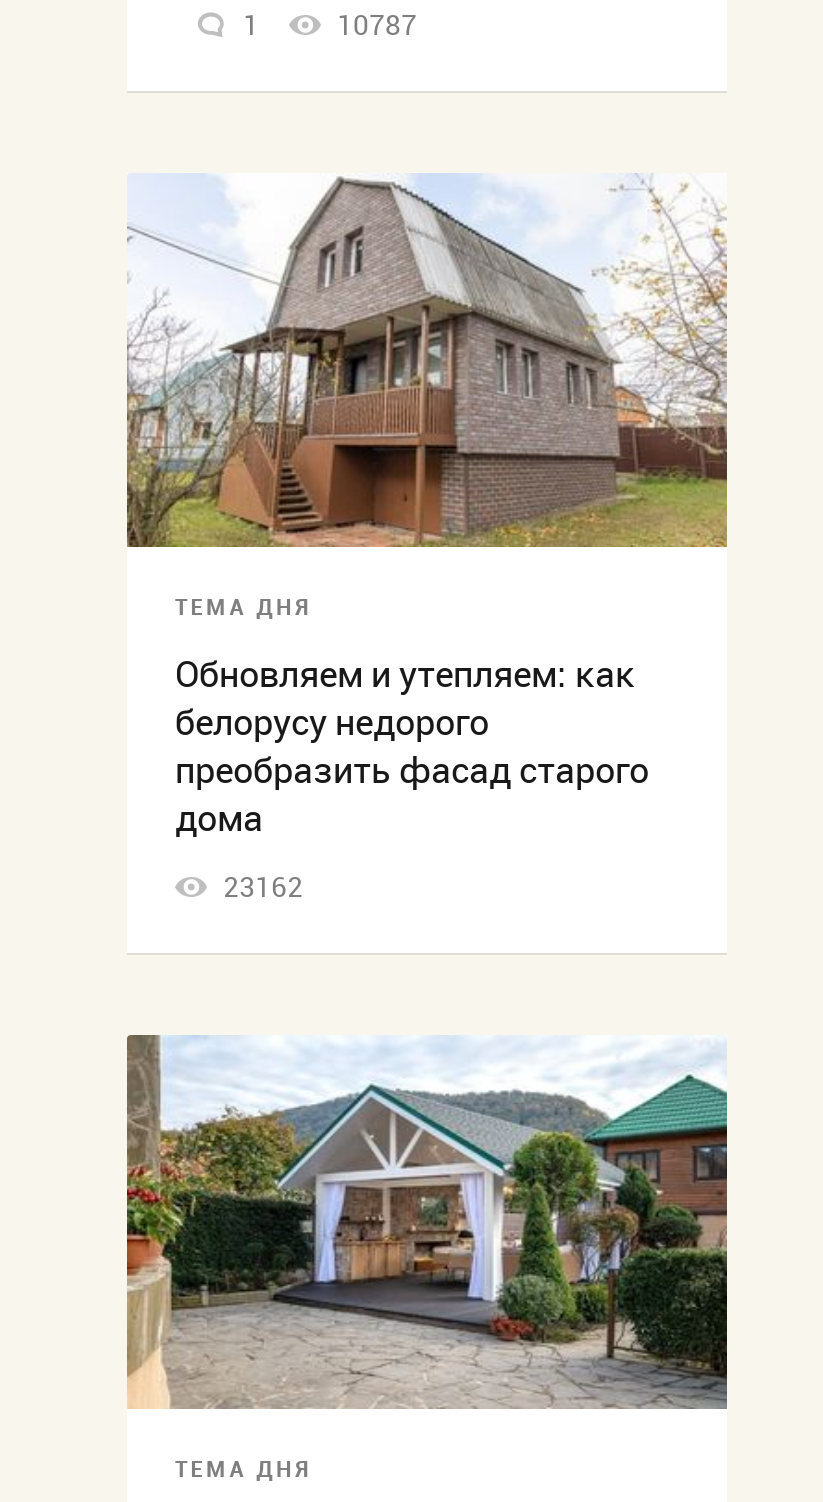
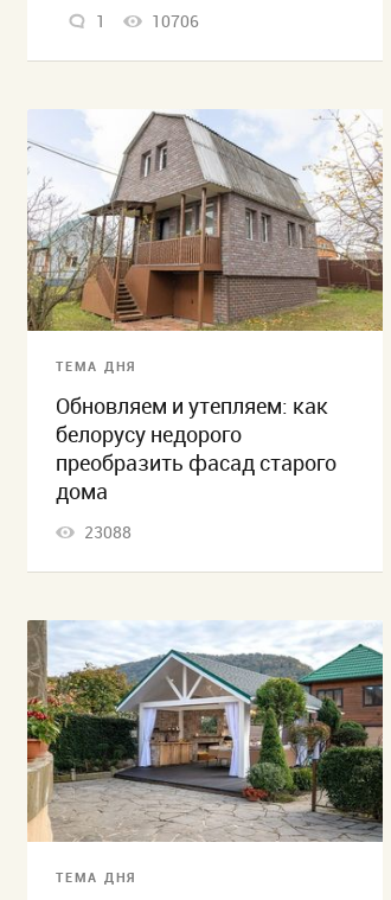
[337,9,417,41] 10787 -> [152,12,199,31] 10706
[223,871,303,903] 23162 -> [84,523,132,542] 23088

